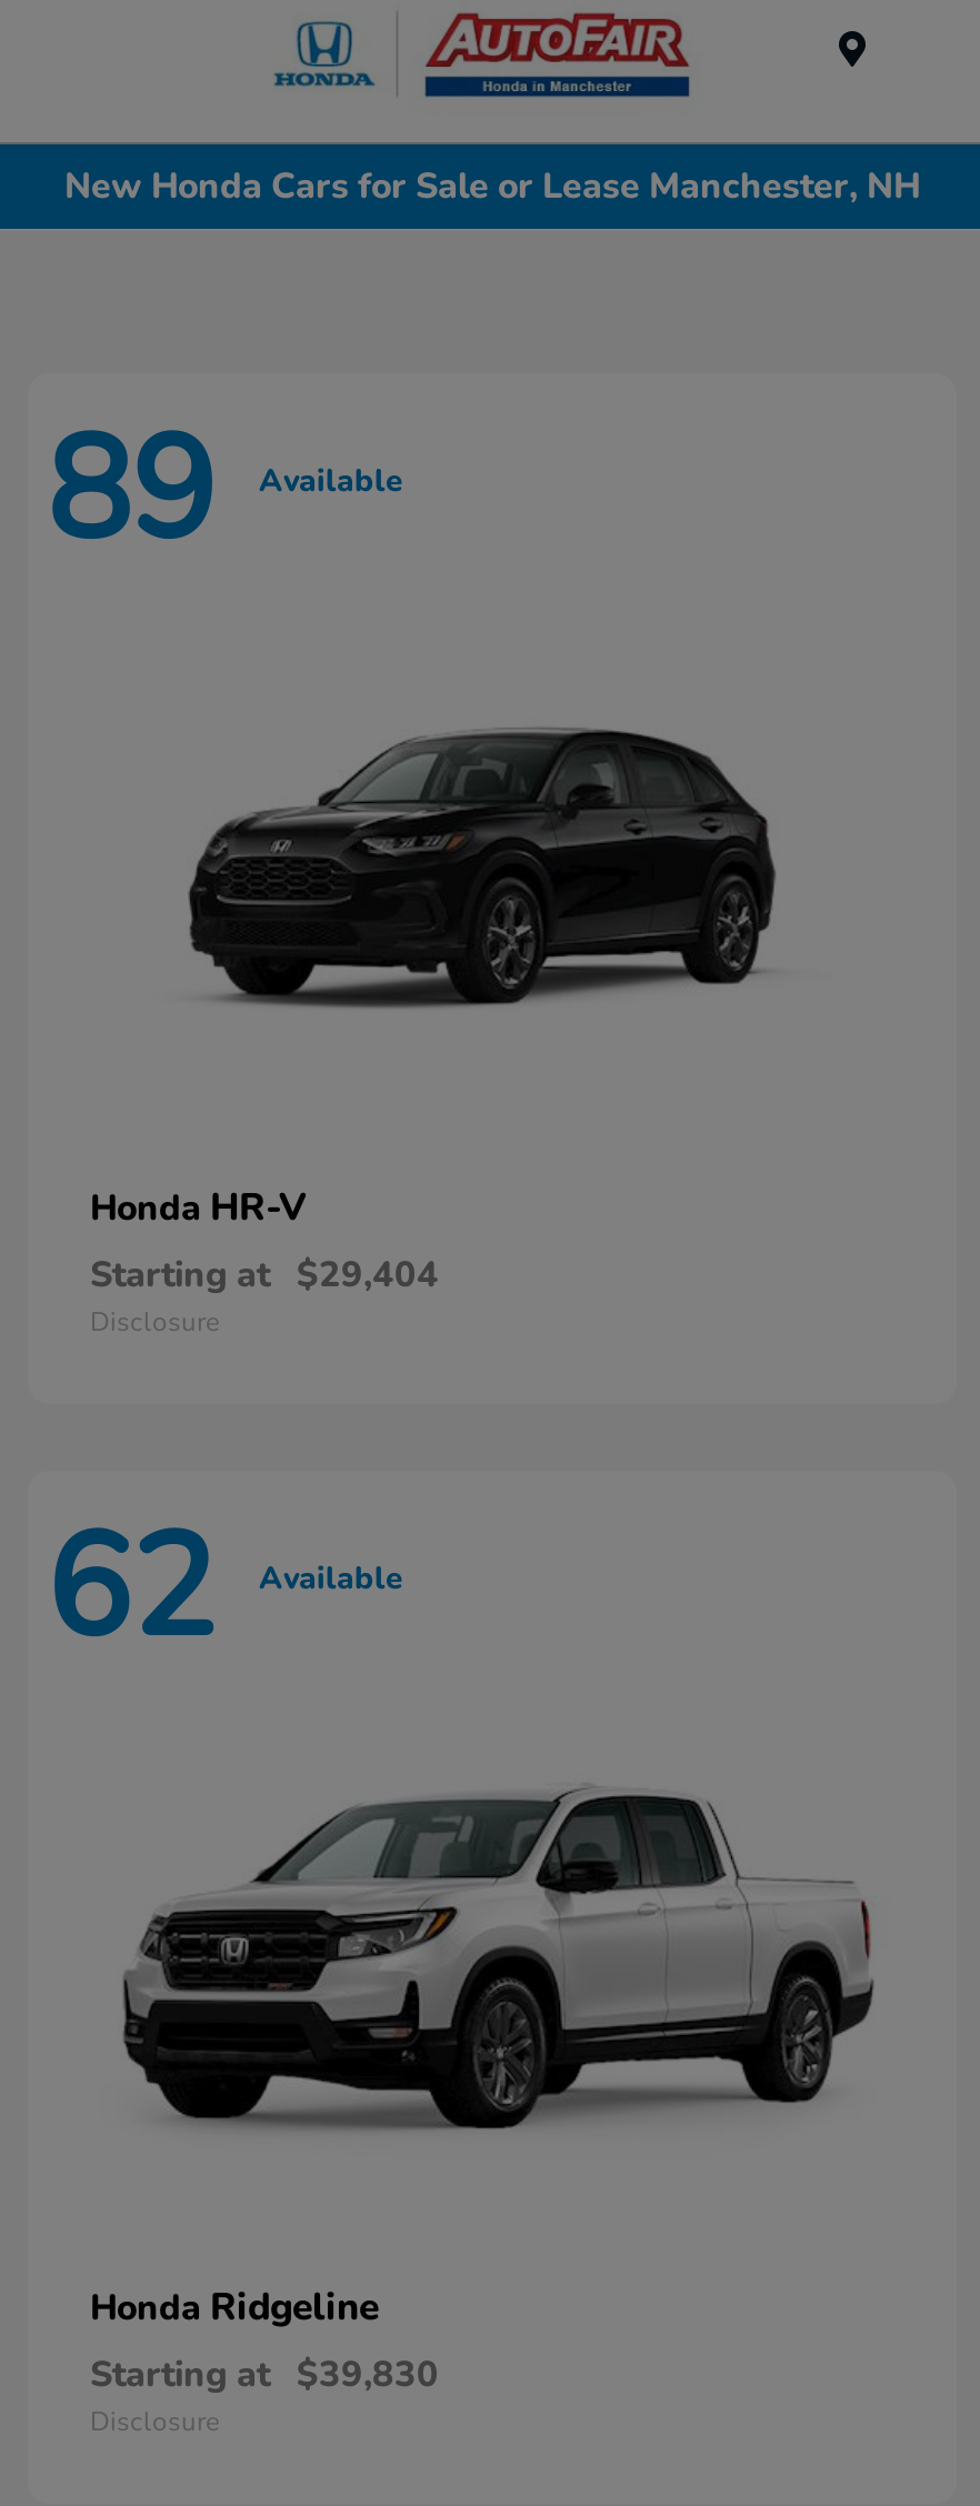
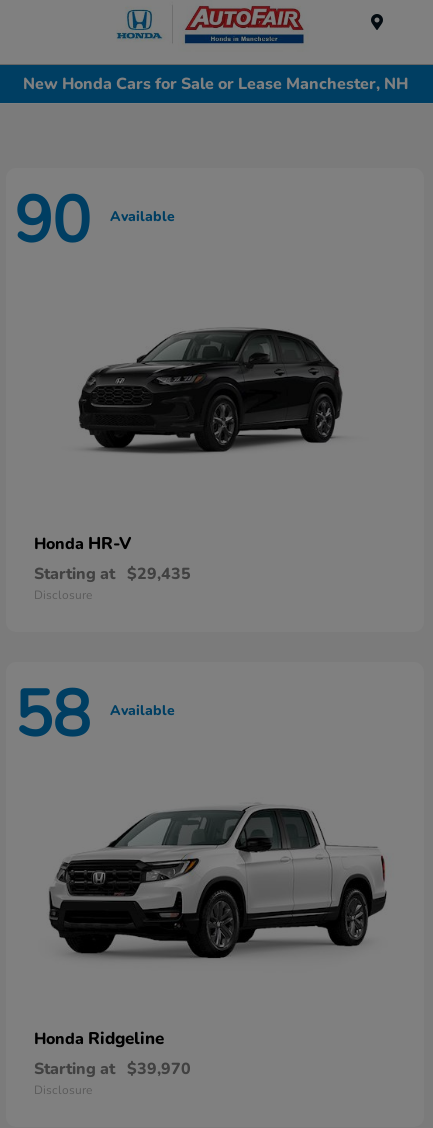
[46,393,403,588] 89 Available -> [14,177,175,265] 90 Available
[90,1252,439,1301] Starting at $29,404 -> [34,563,191,585] Starting at $29,435
[46,1491,403,1686] 62 Available -> [14,671,175,759] 58 Available
[90,2350,439,2399] Starting at $39,830 -> [34,1058,191,1080] Starting at $39,970

